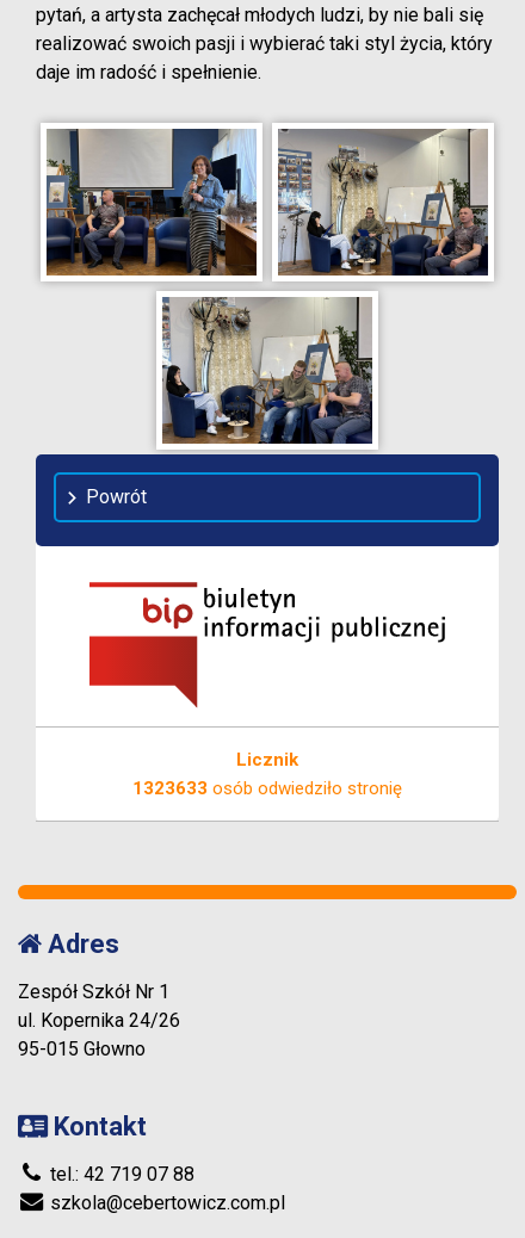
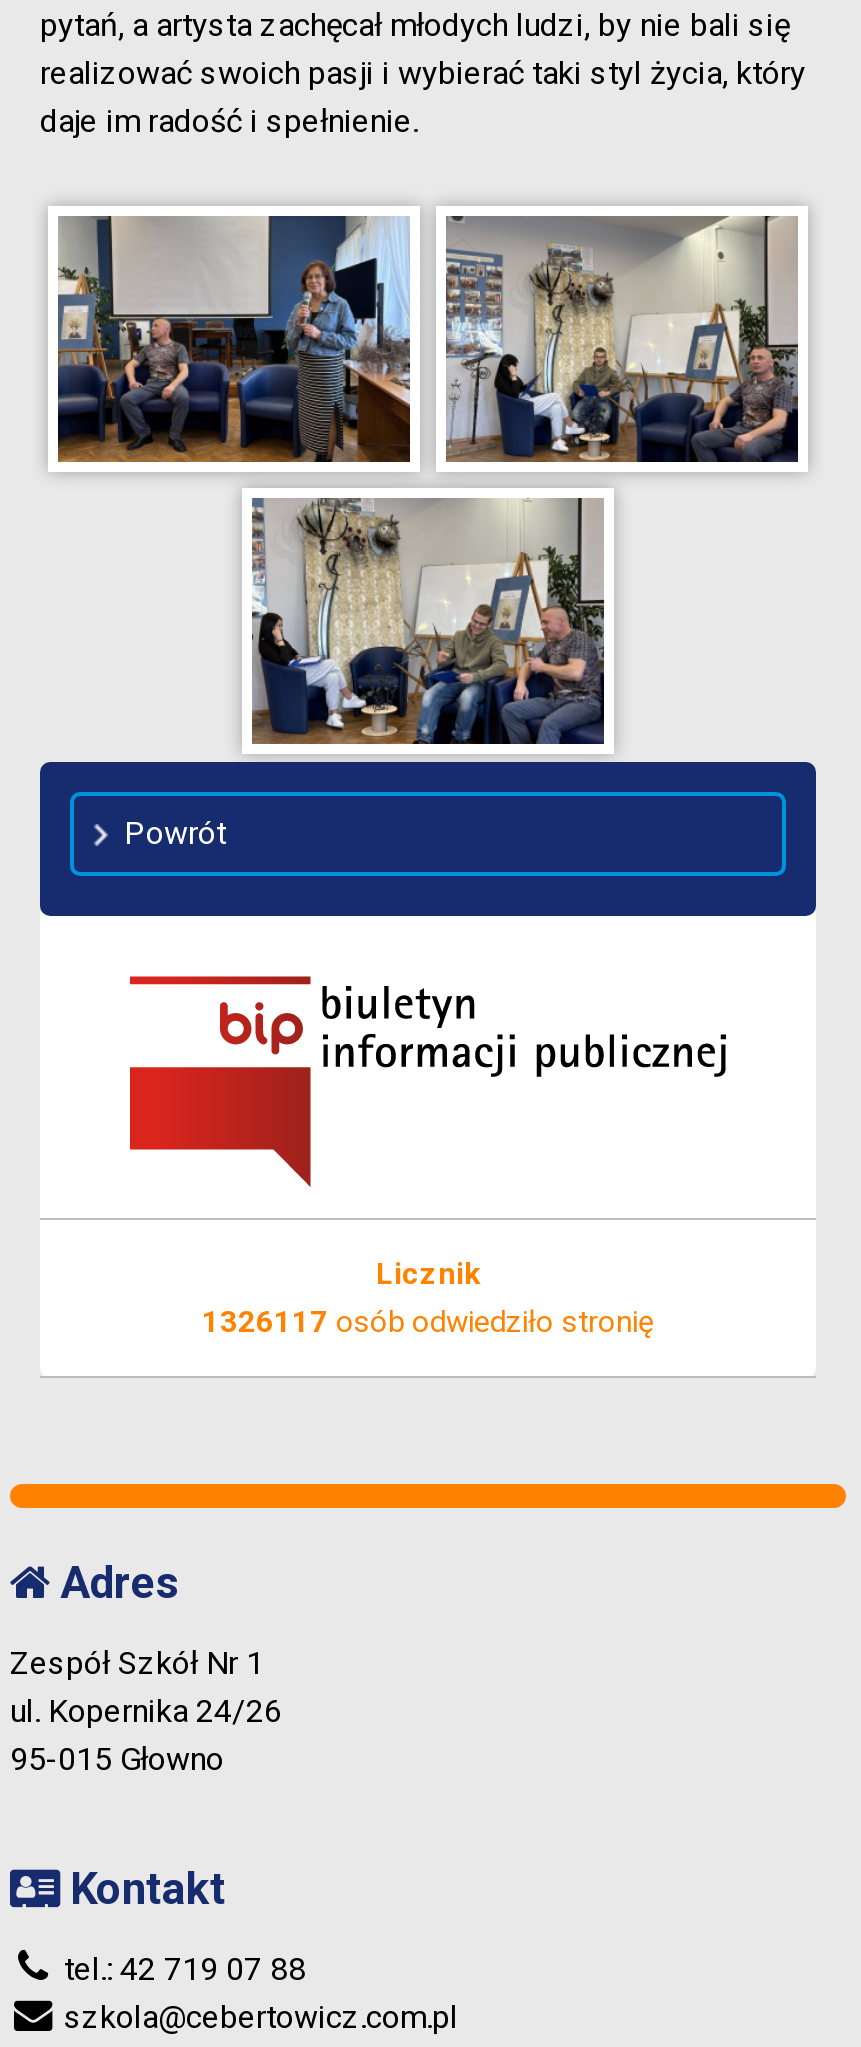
[132,778,402,800] 1323633 osób odwiedziło stronię -> [202,1305,654,1341] 1326117 osób odwiedziło stronię

